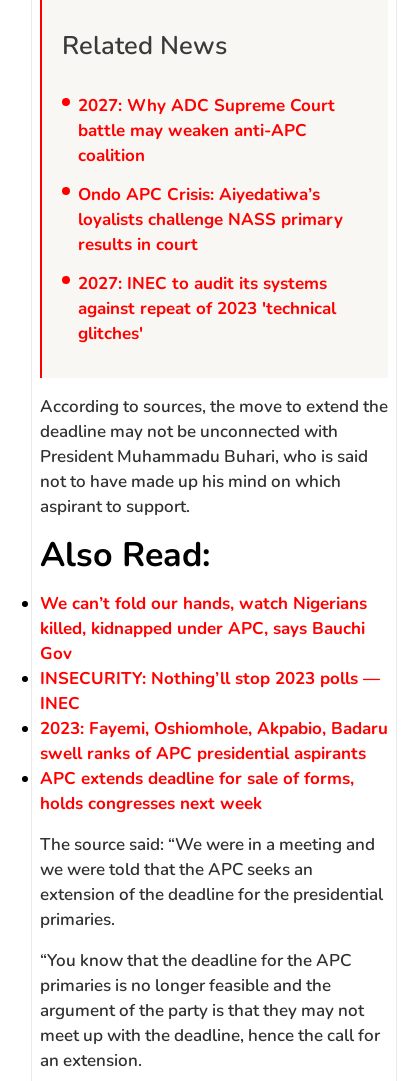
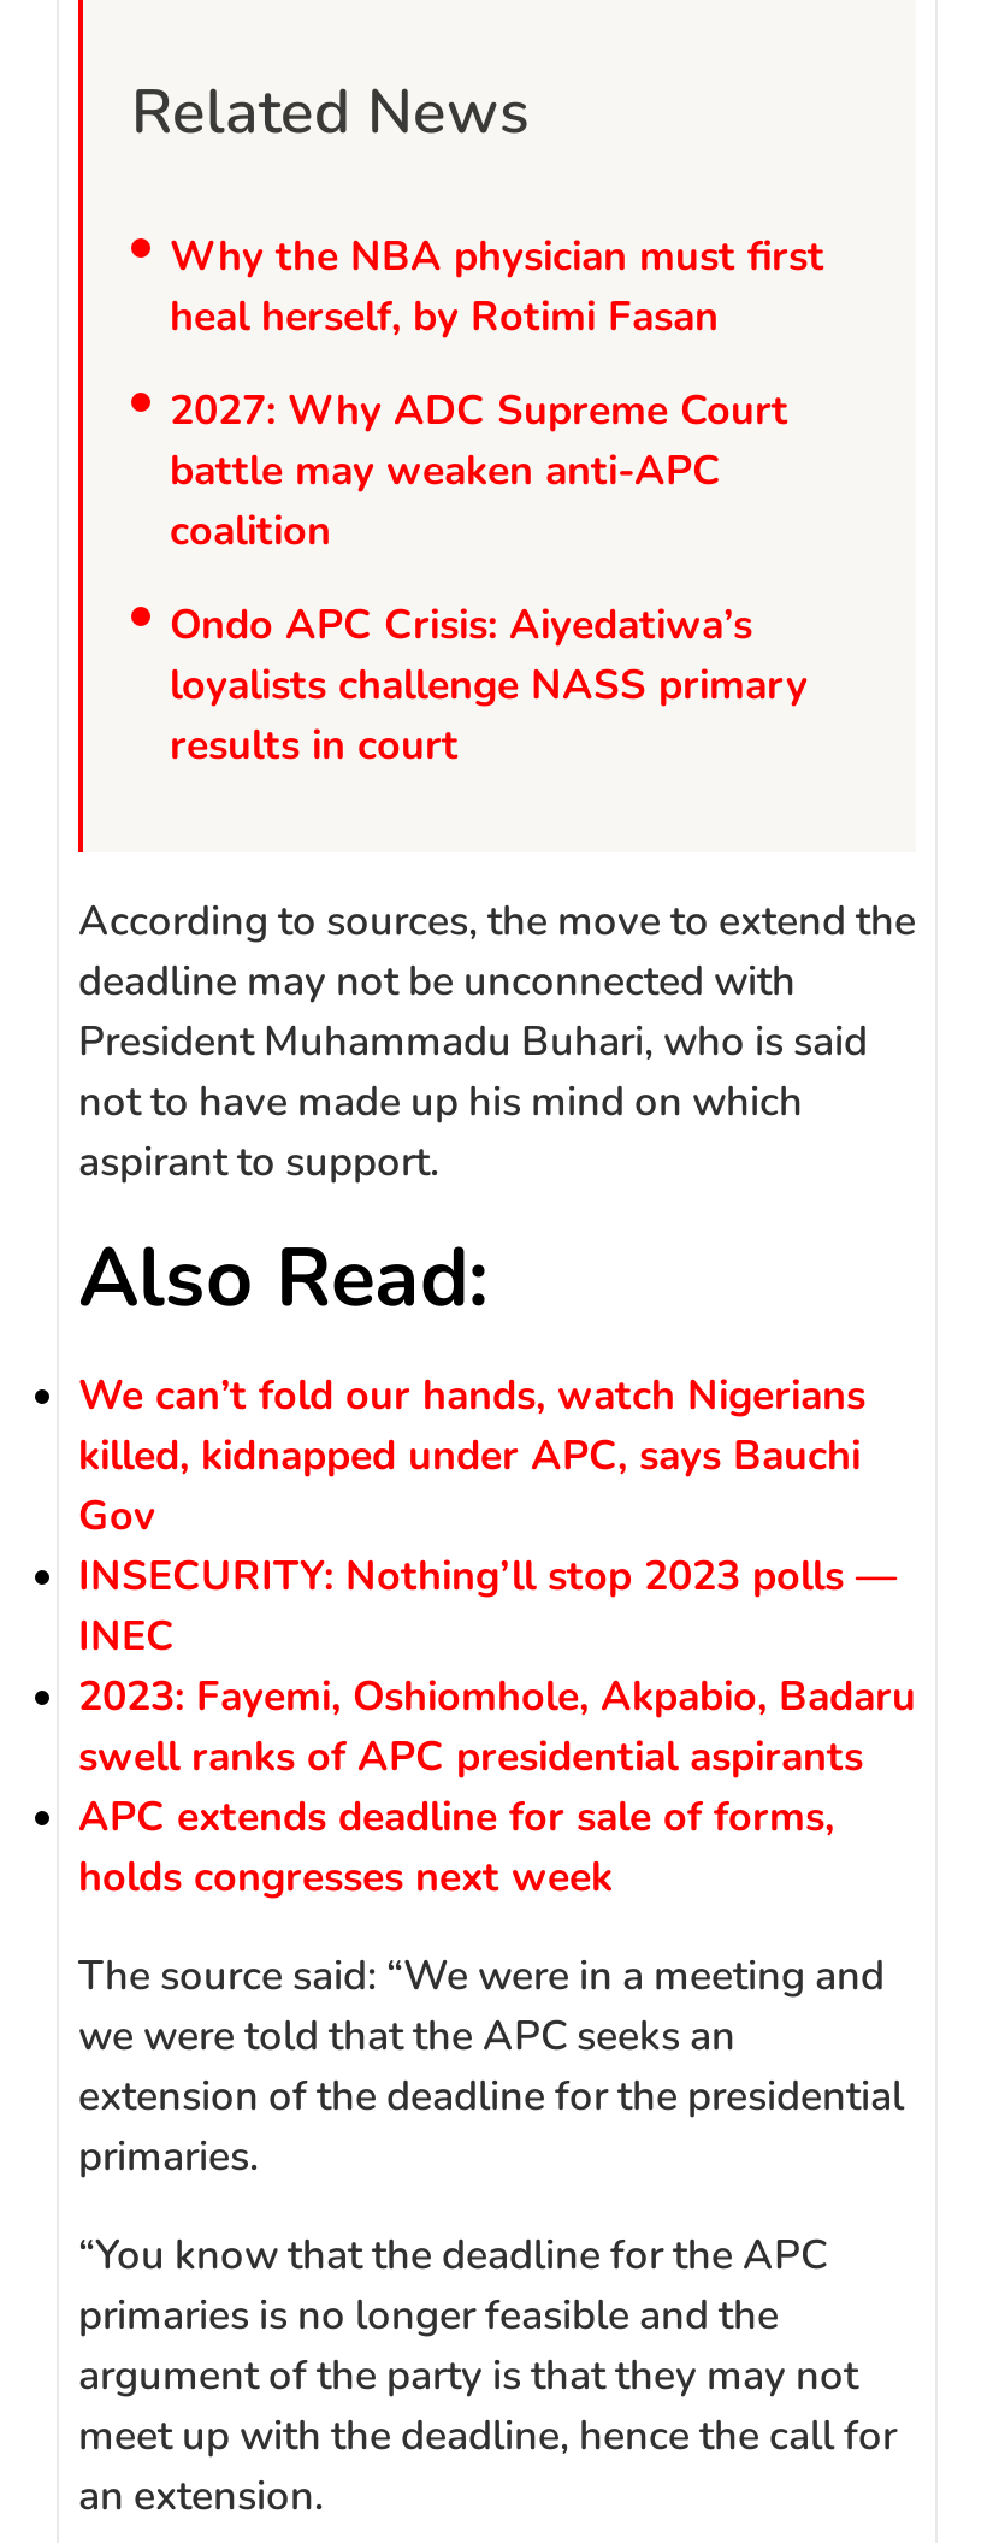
none -> [170,229,824,345] Why the NBA physician must first | heal herself, by Rotimi Fasan
moved [78,94,343,256] -> [170,383,808,773]: 2027: Why ADC Supreme Court | battle may weaken anti-APC | coalition | Ondo APC Crisis: Aiyedatiwa’s | loyalists challenge NASS primary | results in court
[78,272,336,345] 2027: INEC to audit its systems | against repeat of 2023 'technical | glitches' -> none

